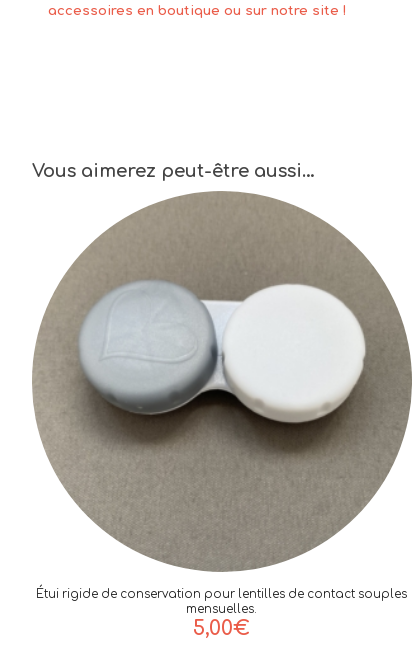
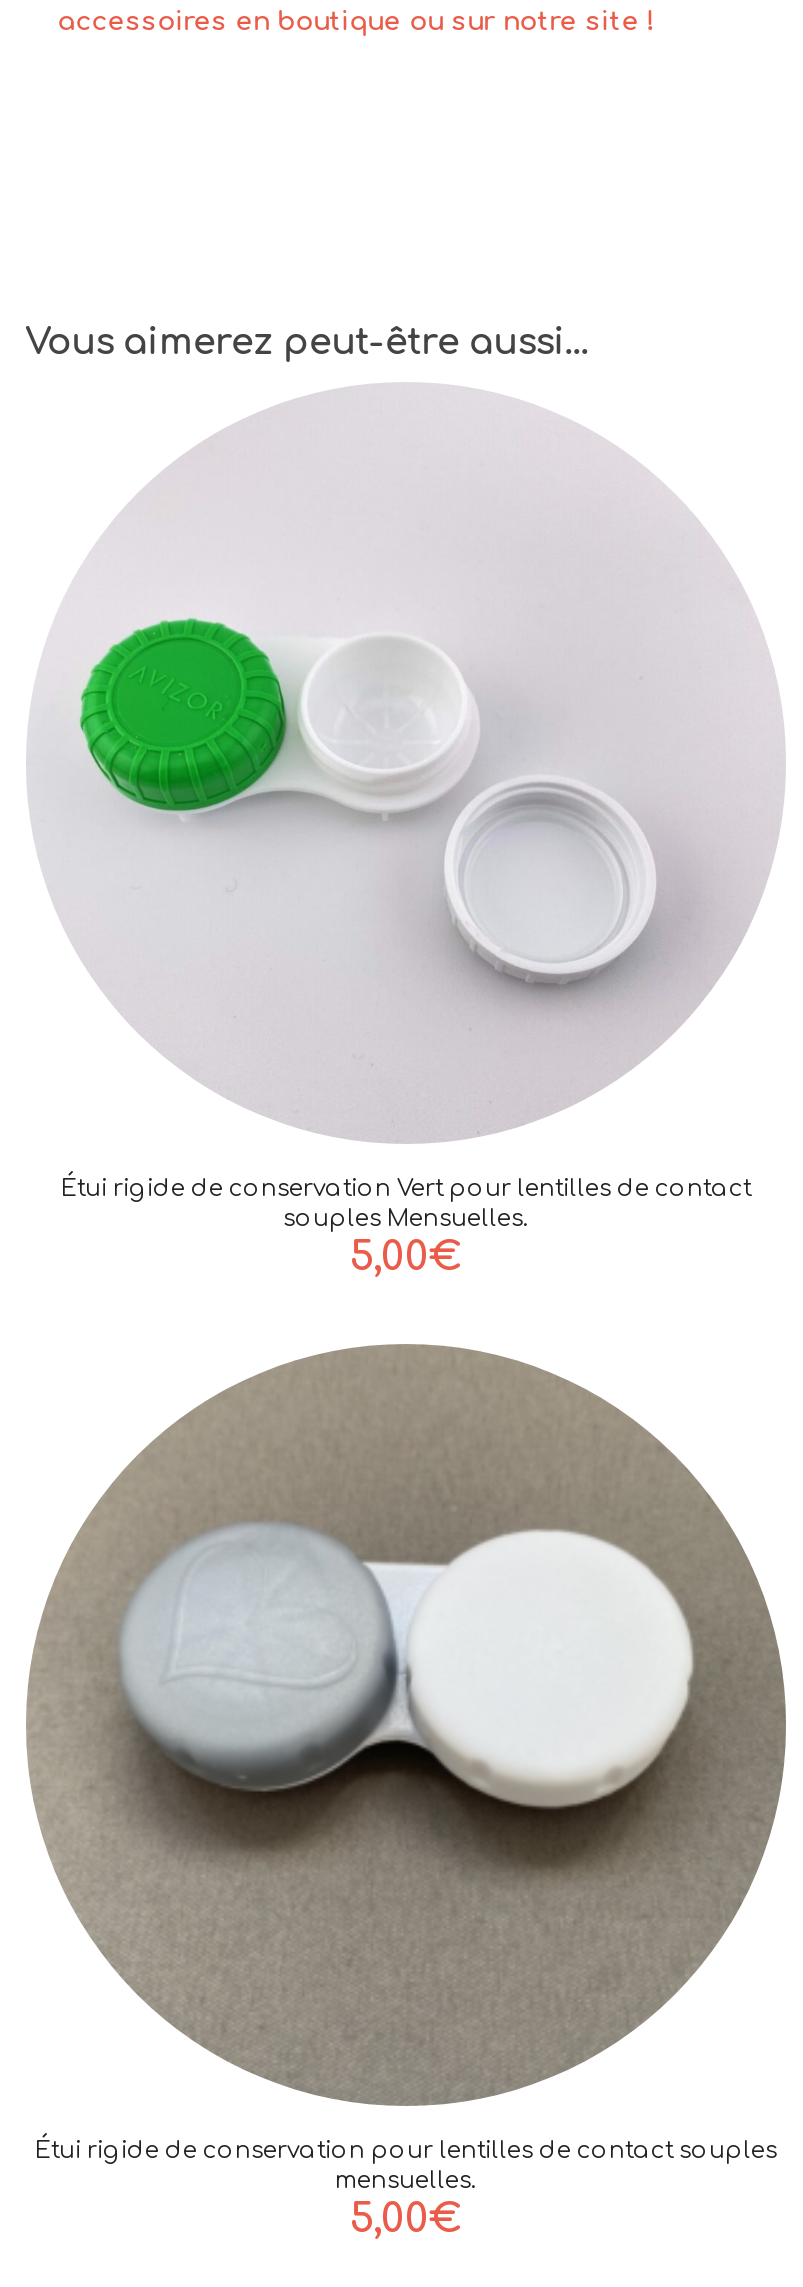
none -> [28,384,784,1280] [image] | Étui rigide de conservation Vert pour lentilles de contact | souples Mensuelles. | 5,00€

